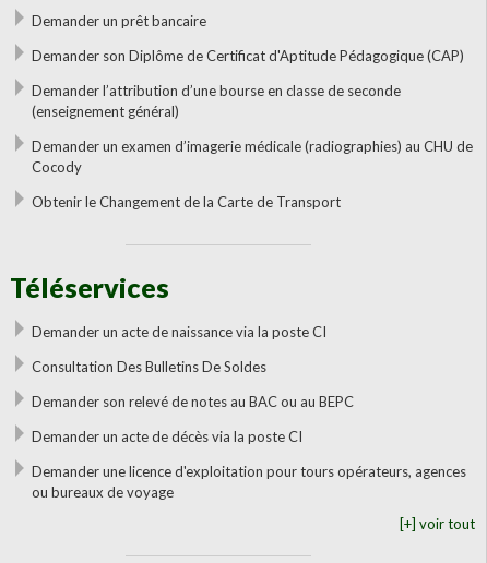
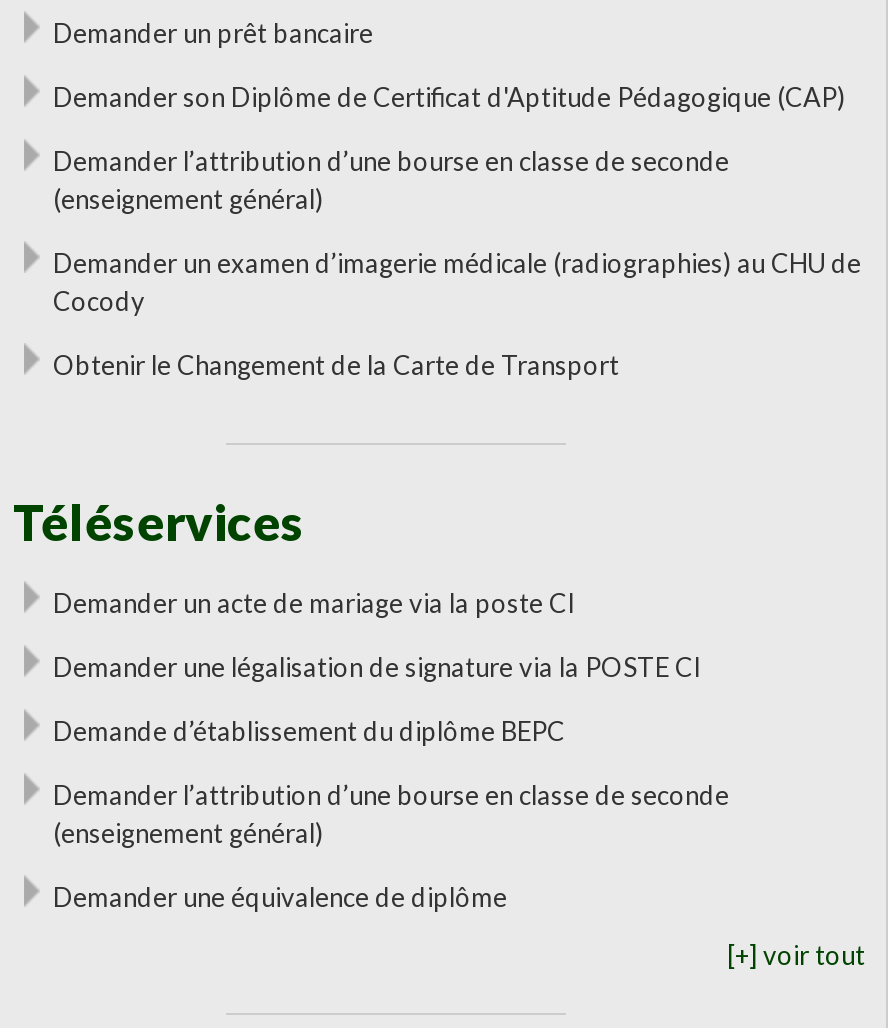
[31,323,326,340] Demander un acte de naissance via la poste CI -> [53,587,575,619] Demander un acte de mariage via la poste CI
[31,358,266,375] Consultation Des Bulletins De Soldes -> [53,651,701,683] Demander une légalisation de signature via la POSTE CI
[31,393,353,410] Demander son relevé de notes au BAC ou au BEPC -> [53,715,565,747] Demande d’établissement du diplôme BEPC
[31,428,302,445] Demander un acte de décès via la poste CI -> [53,779,729,849] Demander l’attribution d’une bourse en classe de seconde | (enseignement général)
[31,463,466,501] Demander une licence d'exploitation pour tours opérateurs, agences | ou bureaux de voyage -> [53,881,507,913] Demander une équivalence de diplôme

